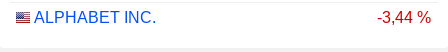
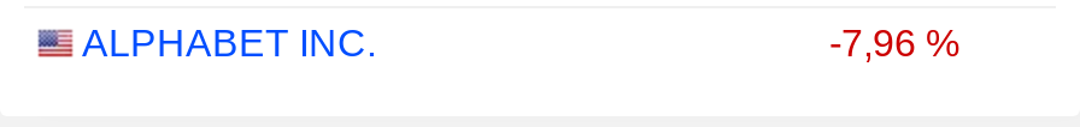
[377,9,431,26] -3,44 % -> [829,22,959,62] -7,96 %

